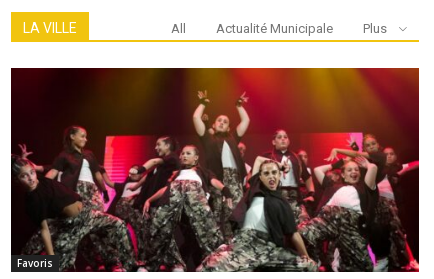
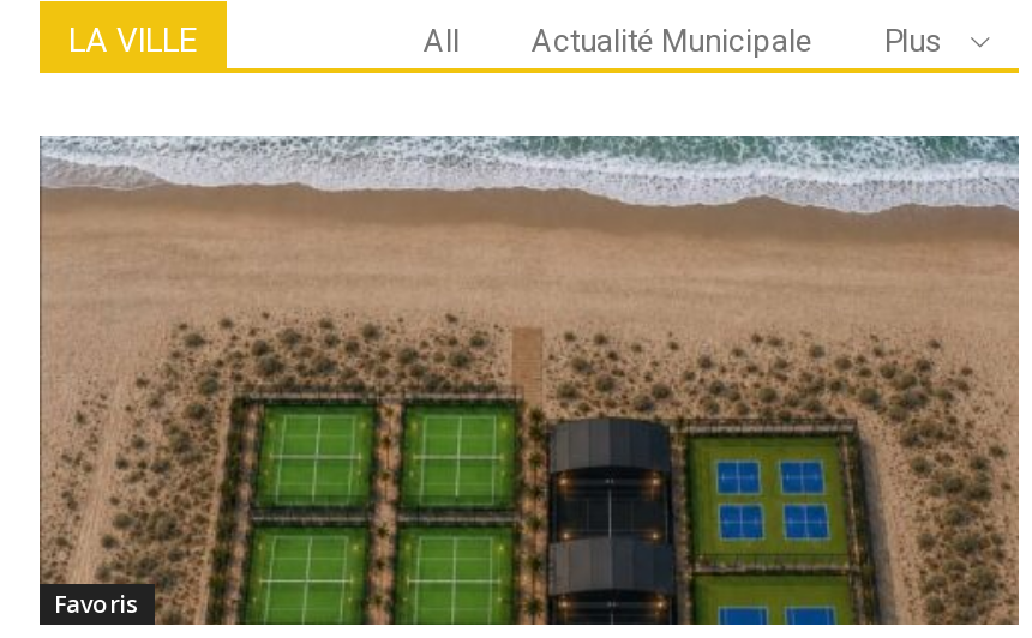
[10,67,420,273] [image] -> [37,133,1021,627] [image]

